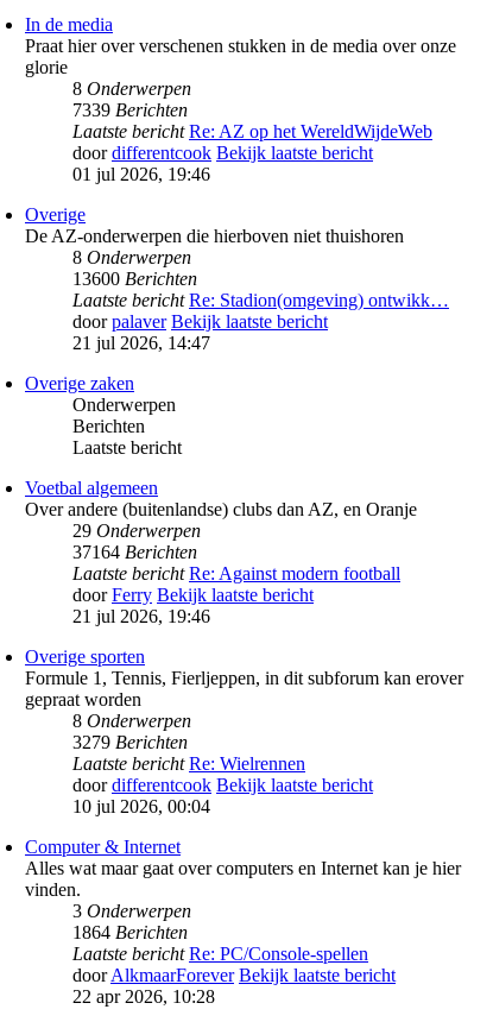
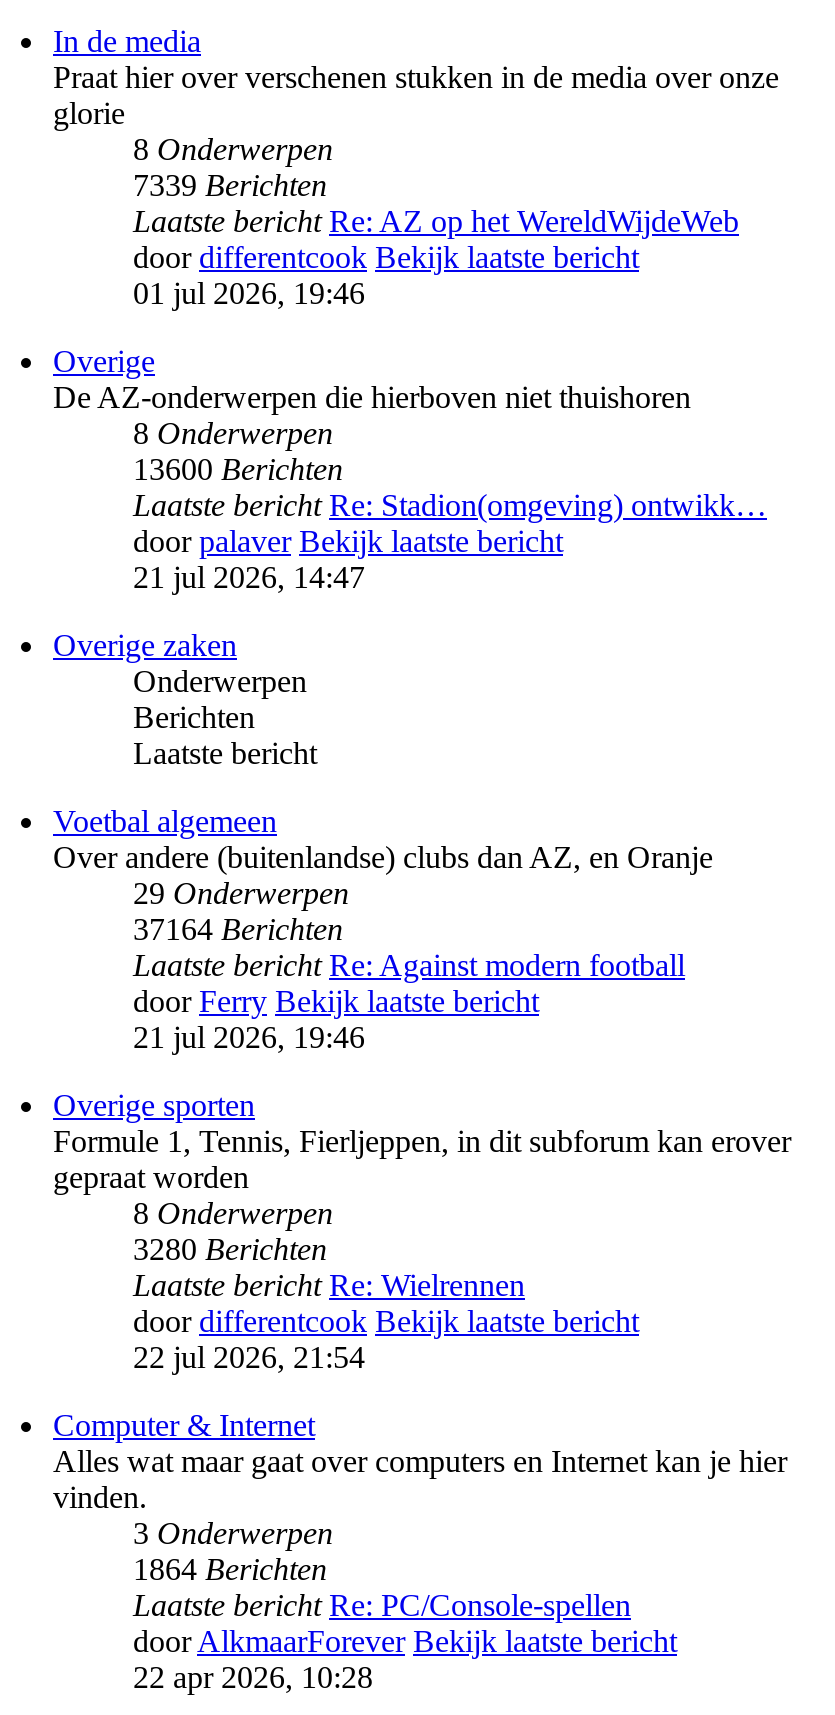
[72,733,188,753] 3279 Berichten -> [133,1233,327,1267] 3280 Berichten
[72,797,210,817] 10 jul 2026, 00:04 -> [133,1341,365,1375] 22 jul 2026, 21:54

